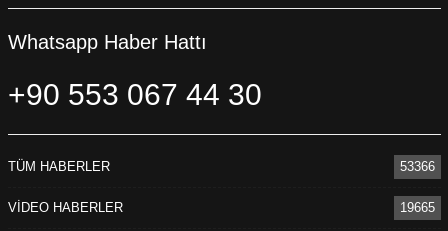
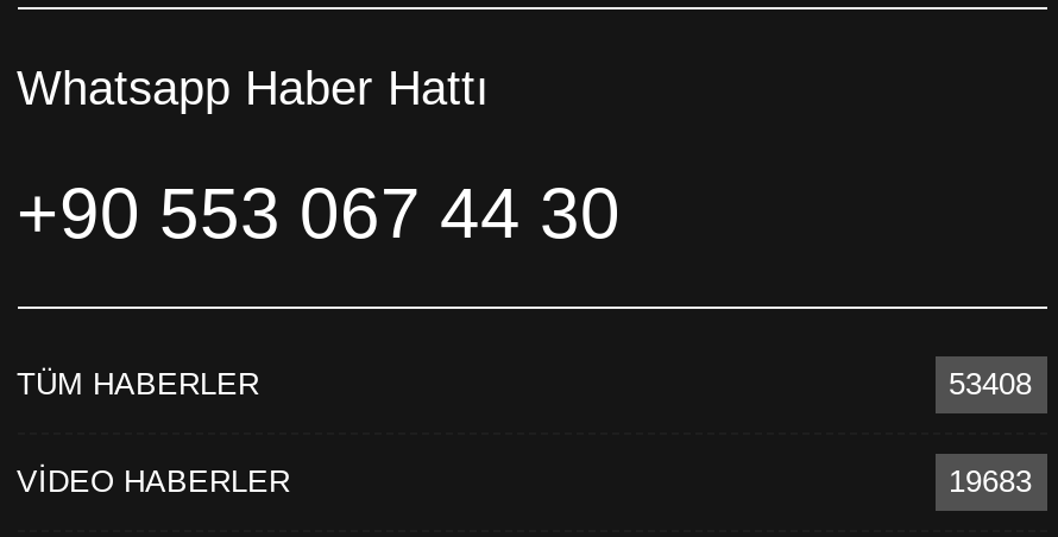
[399,159,434,174] 53366 -> [949,367,1032,402] 53408
[399,200,434,215] 19665 -> [949,464,1032,500] 19683

